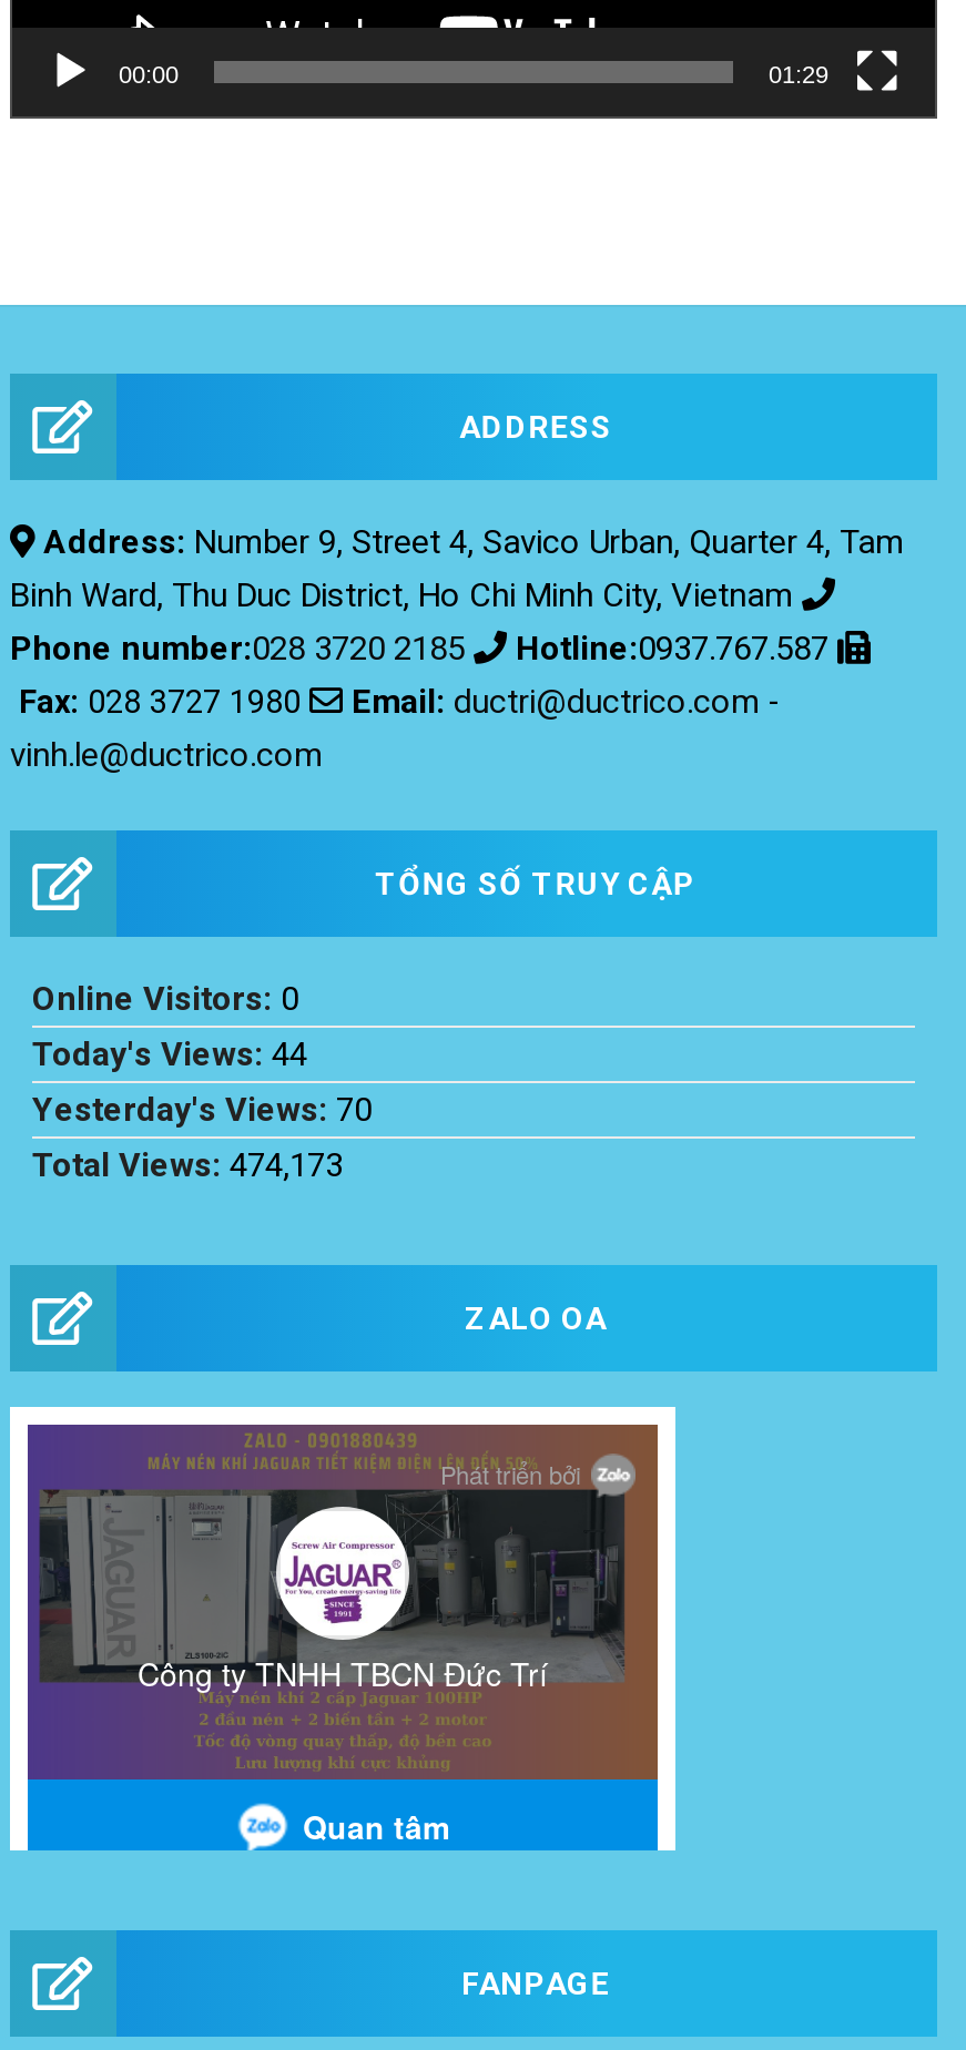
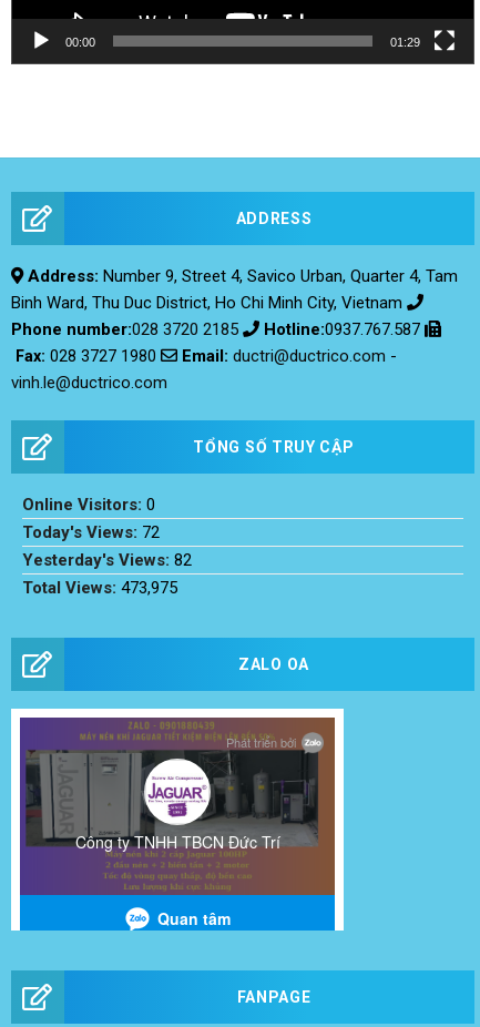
[32,1035,307,1075] Today's Views: 44 -> [22,523,160,543] Today's Views: 72
[32,1091,372,1131] Yesterday's Views: 70 -> [22,551,192,571] Yesterday's Views: 82
[32,1146,343,1186] Total Views: 474,173 -> [22,578,177,598] Total Views: 473,975

